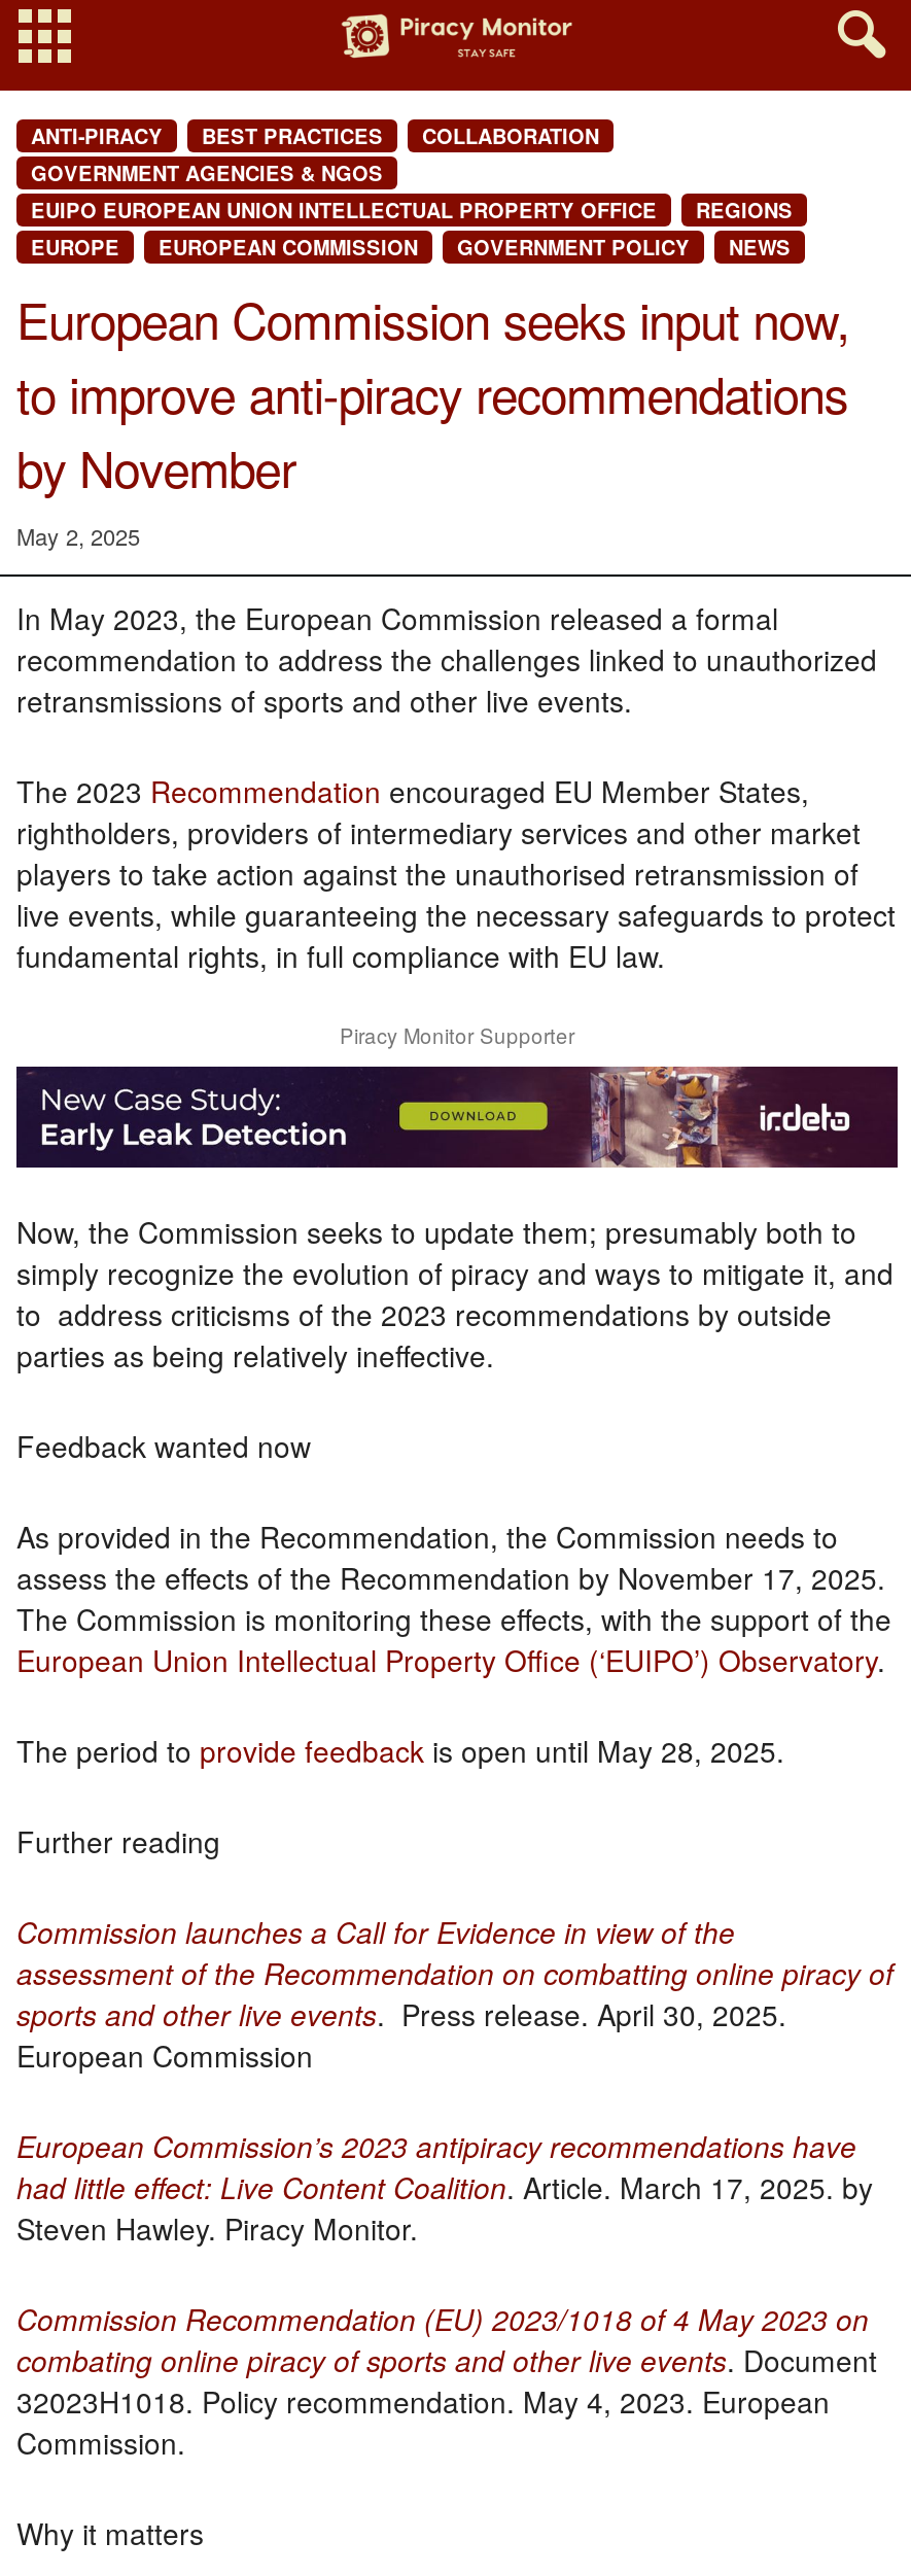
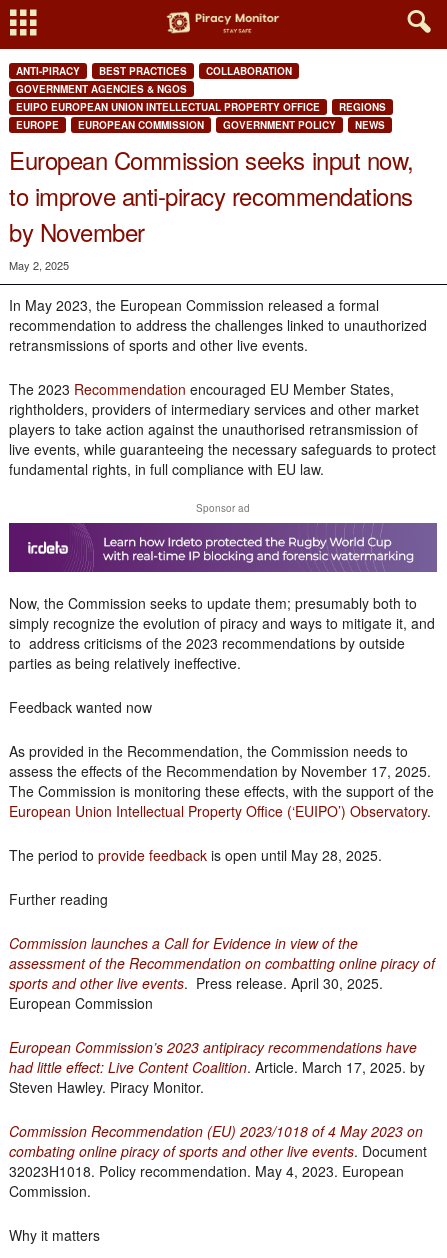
[340,1021,574,1050] Piracy Monitor Supporter -> [196,501,250,515] Sponsor ad
[16,1065,900,1170] [image] -> [9,522,438,573] [image]

